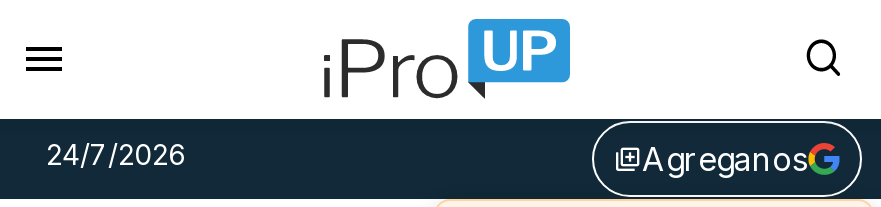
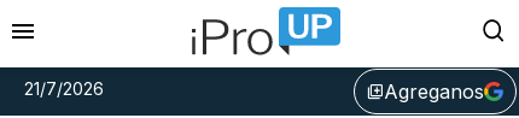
[46,137,186,171] 24/7/2026 -> [24,78,104,99] 21/7/2026

